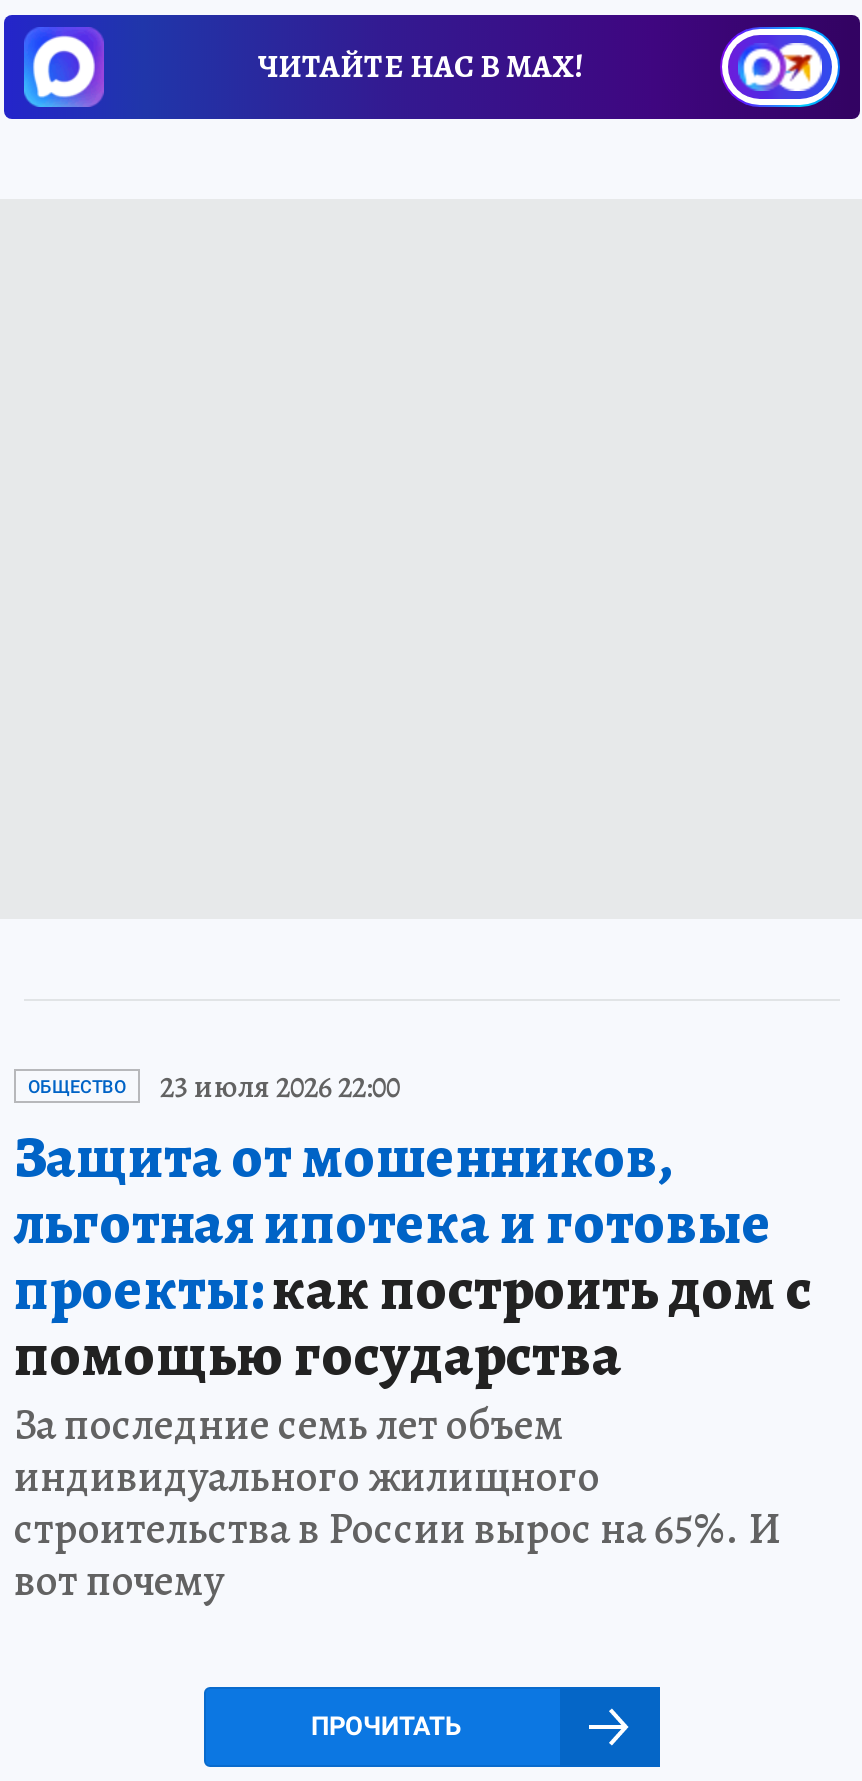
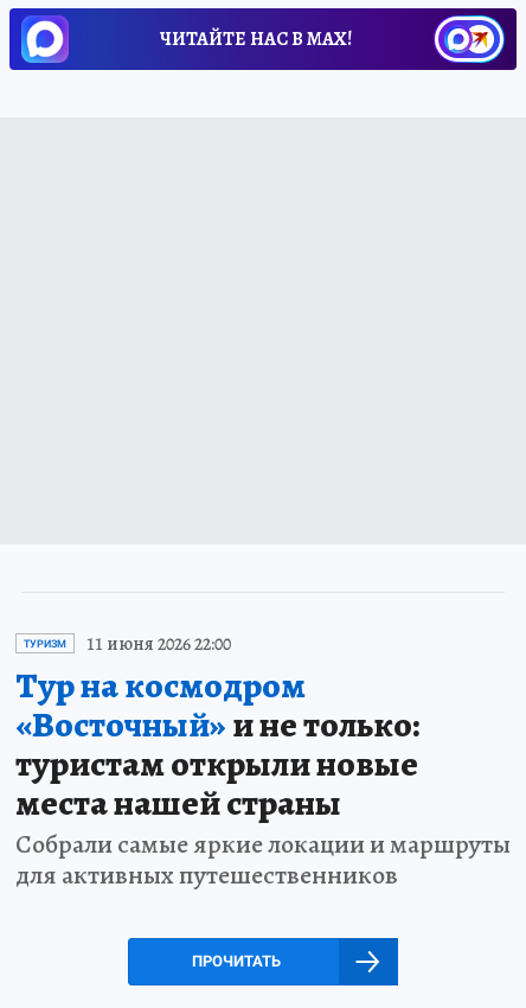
[14,1064,812,1610] ОБЩЕСТВО | 23 июля 2026 22:00 | Защита от мошенников, | льготная ипотека и готовые | проекты:как построить дом с | помощью государства | За последние семь лет объем | индивидуального жилищного | строительства в России вырос на 65%. И | вот почему -> [15,631,511,893] ТУРИЗМ | 11 июня 2026 22:00 | Тур на космодром | «Восточный»и не только: | туристам открыли новые | места нашей страны | Собрали самые яркие локации и маршруты | для активных путешественников

